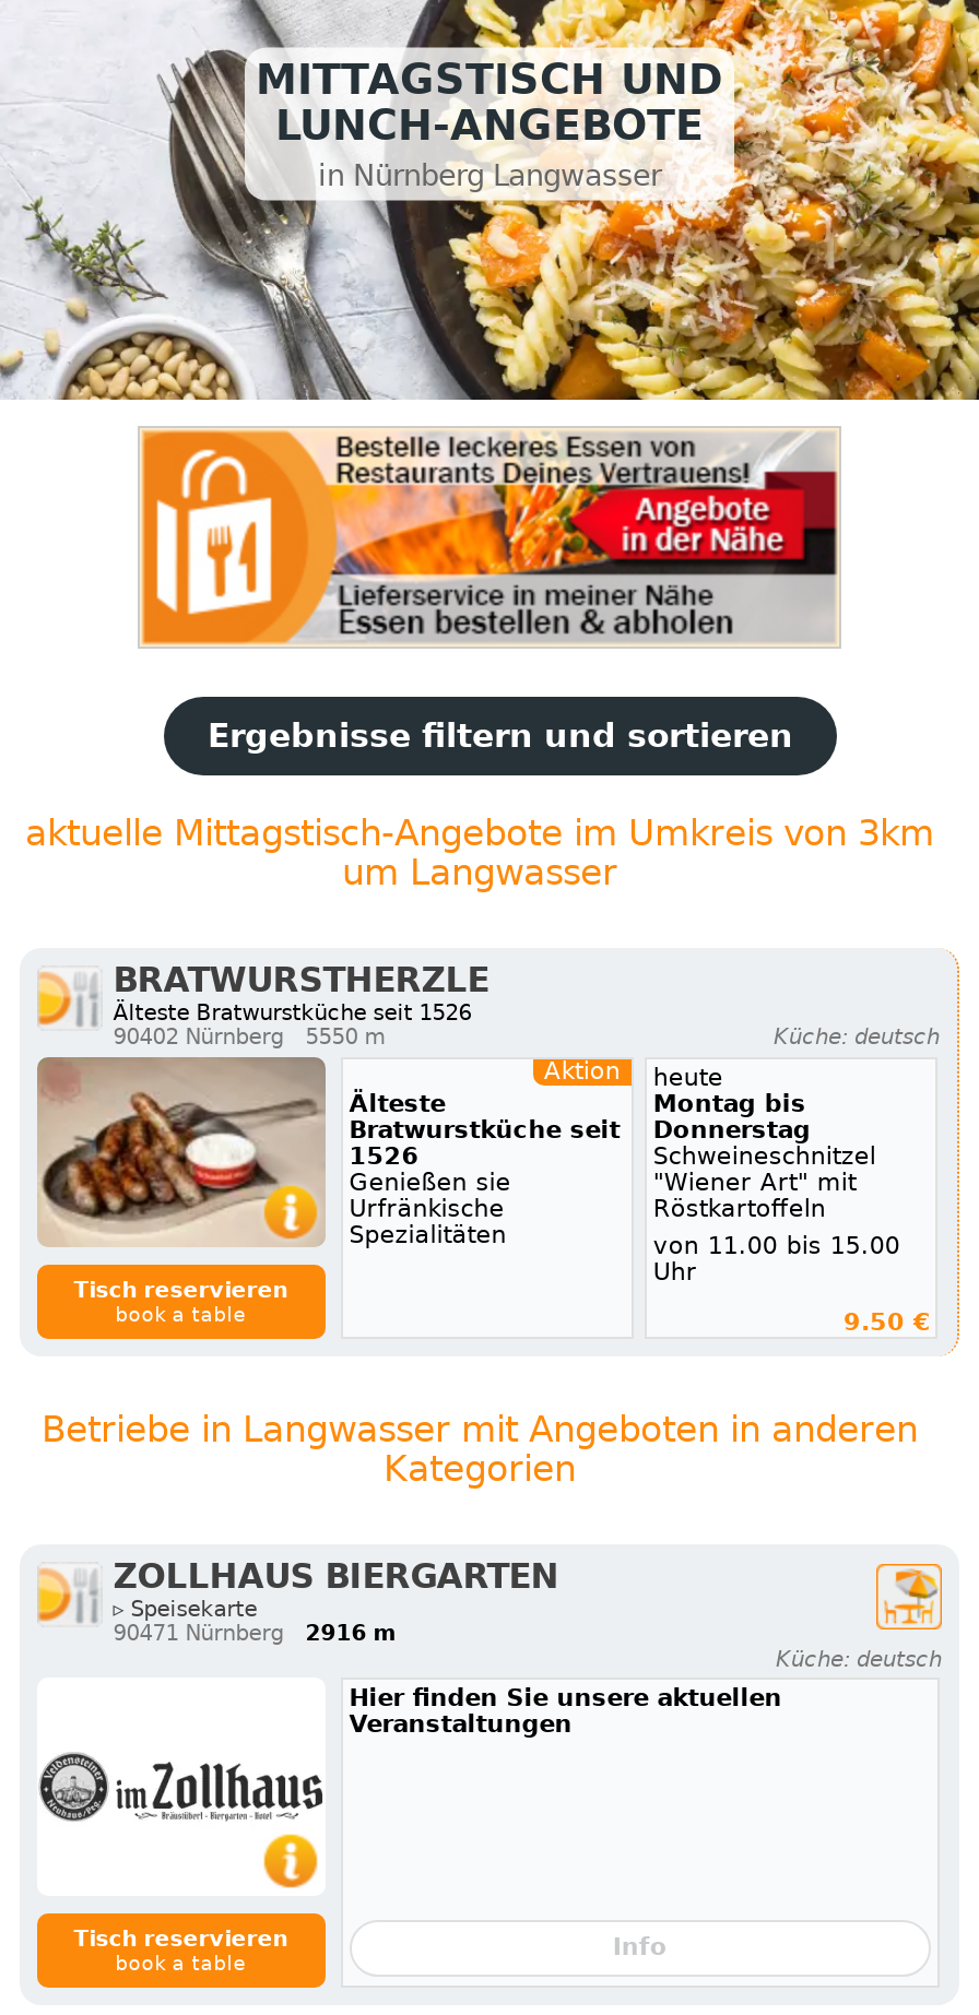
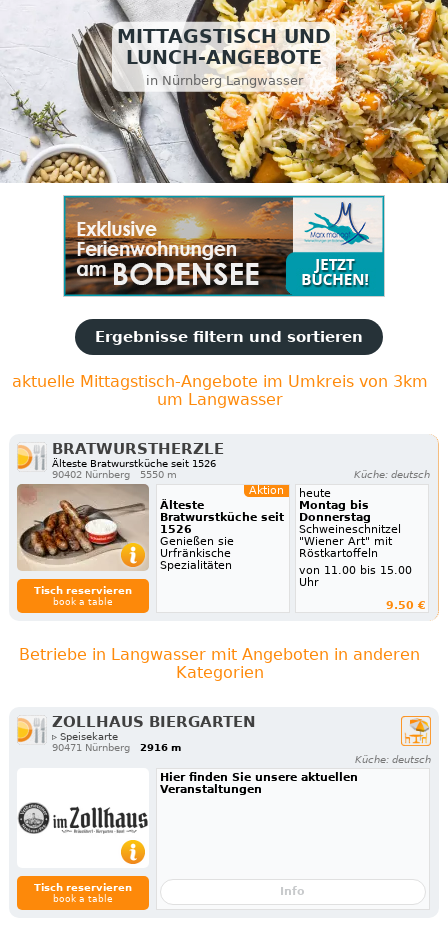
[140,428,839,647] [image] -> [63,195,385,297] [image]

